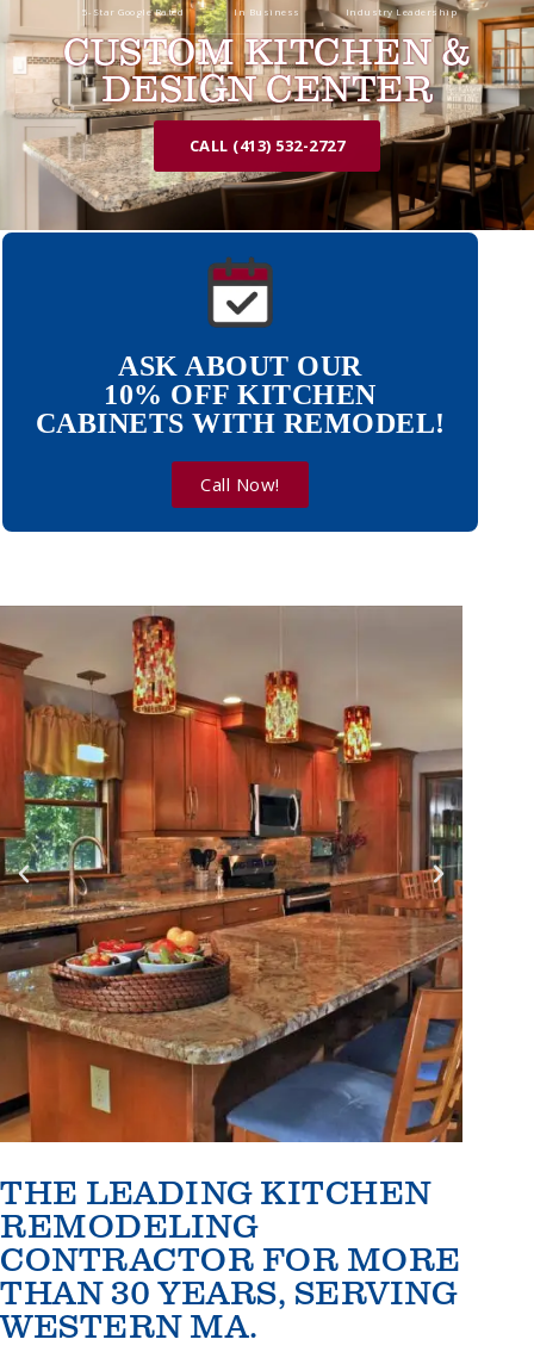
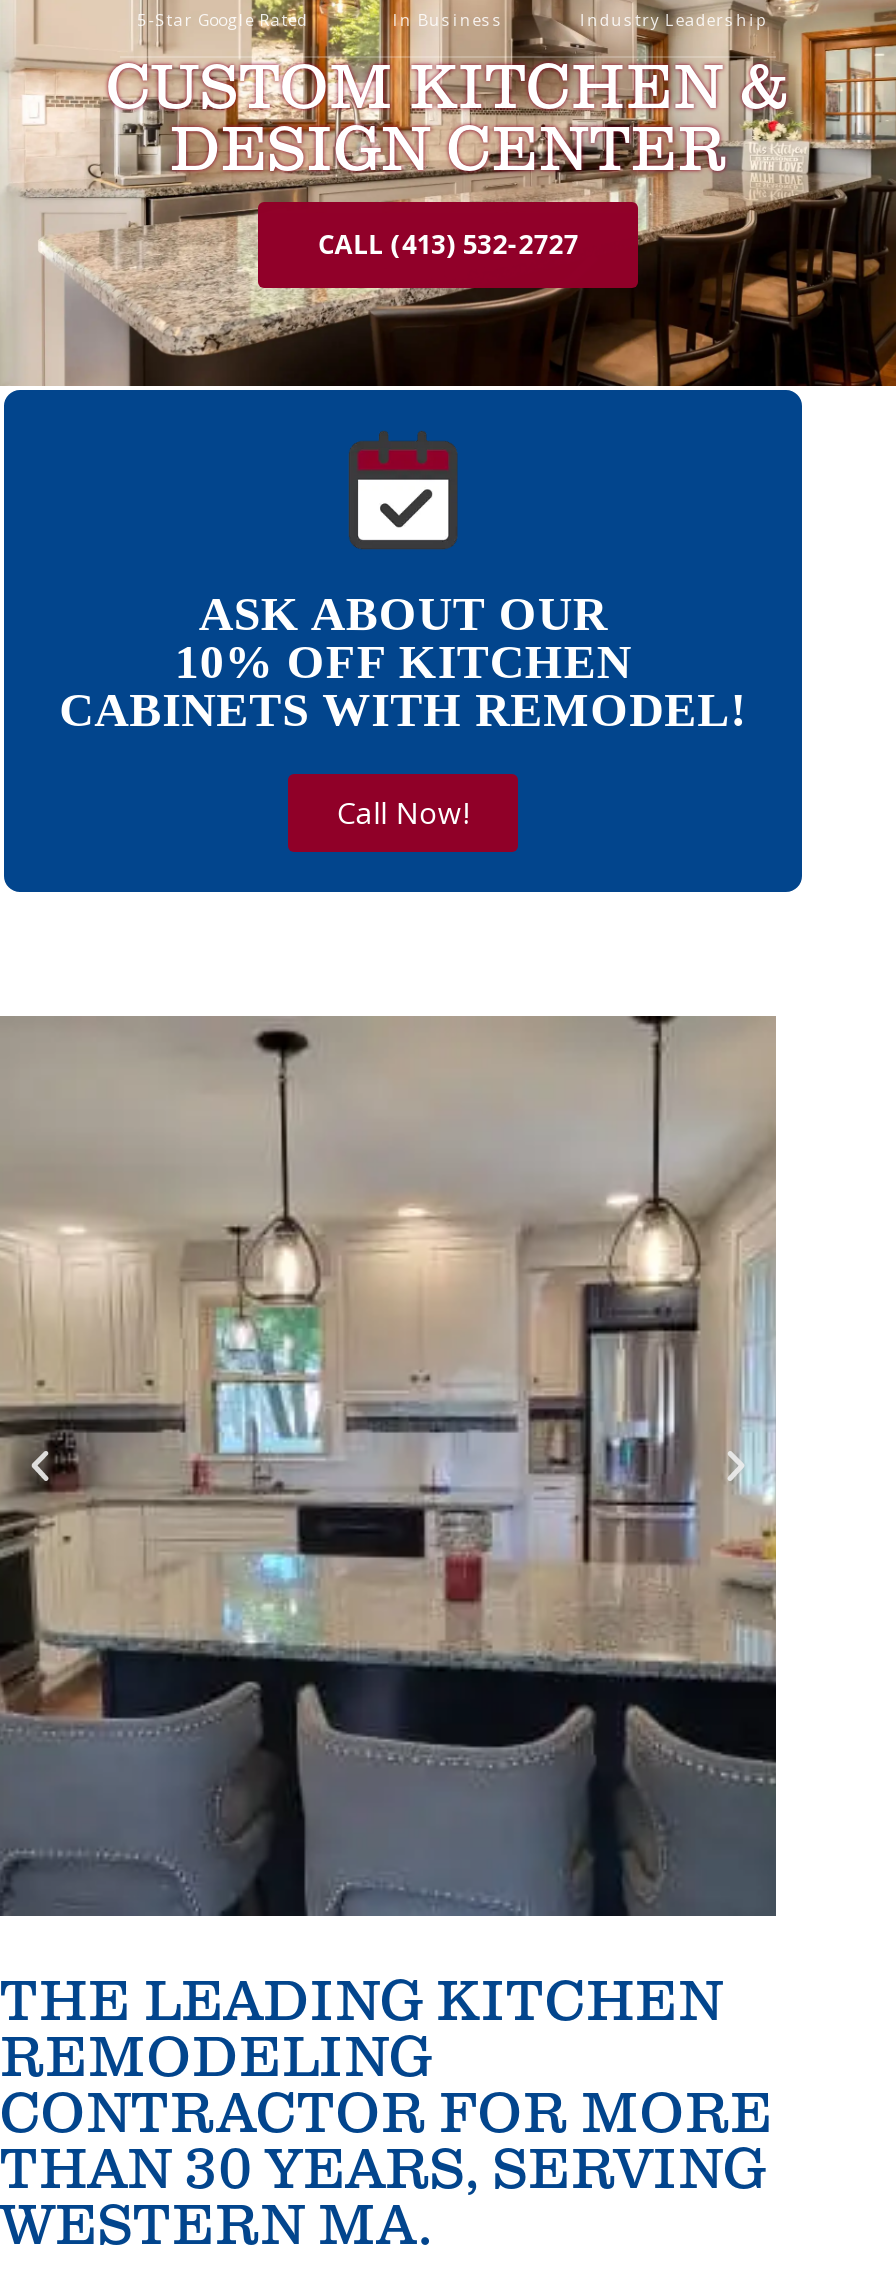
[4,607,464,1143] [image] -> [6,1016,778,1918] [image]

